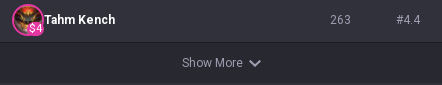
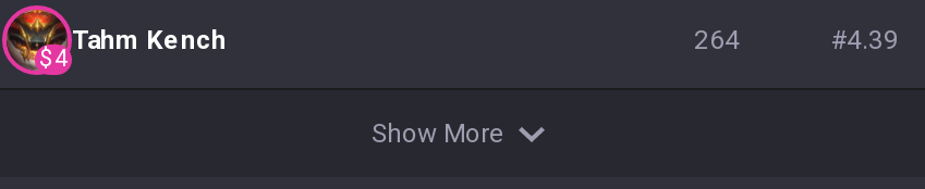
[329,13,350,27] 263 -> [694,25,740,55] 264
[396,13,420,27] #4.4 -> [831,25,899,55] #4.39

